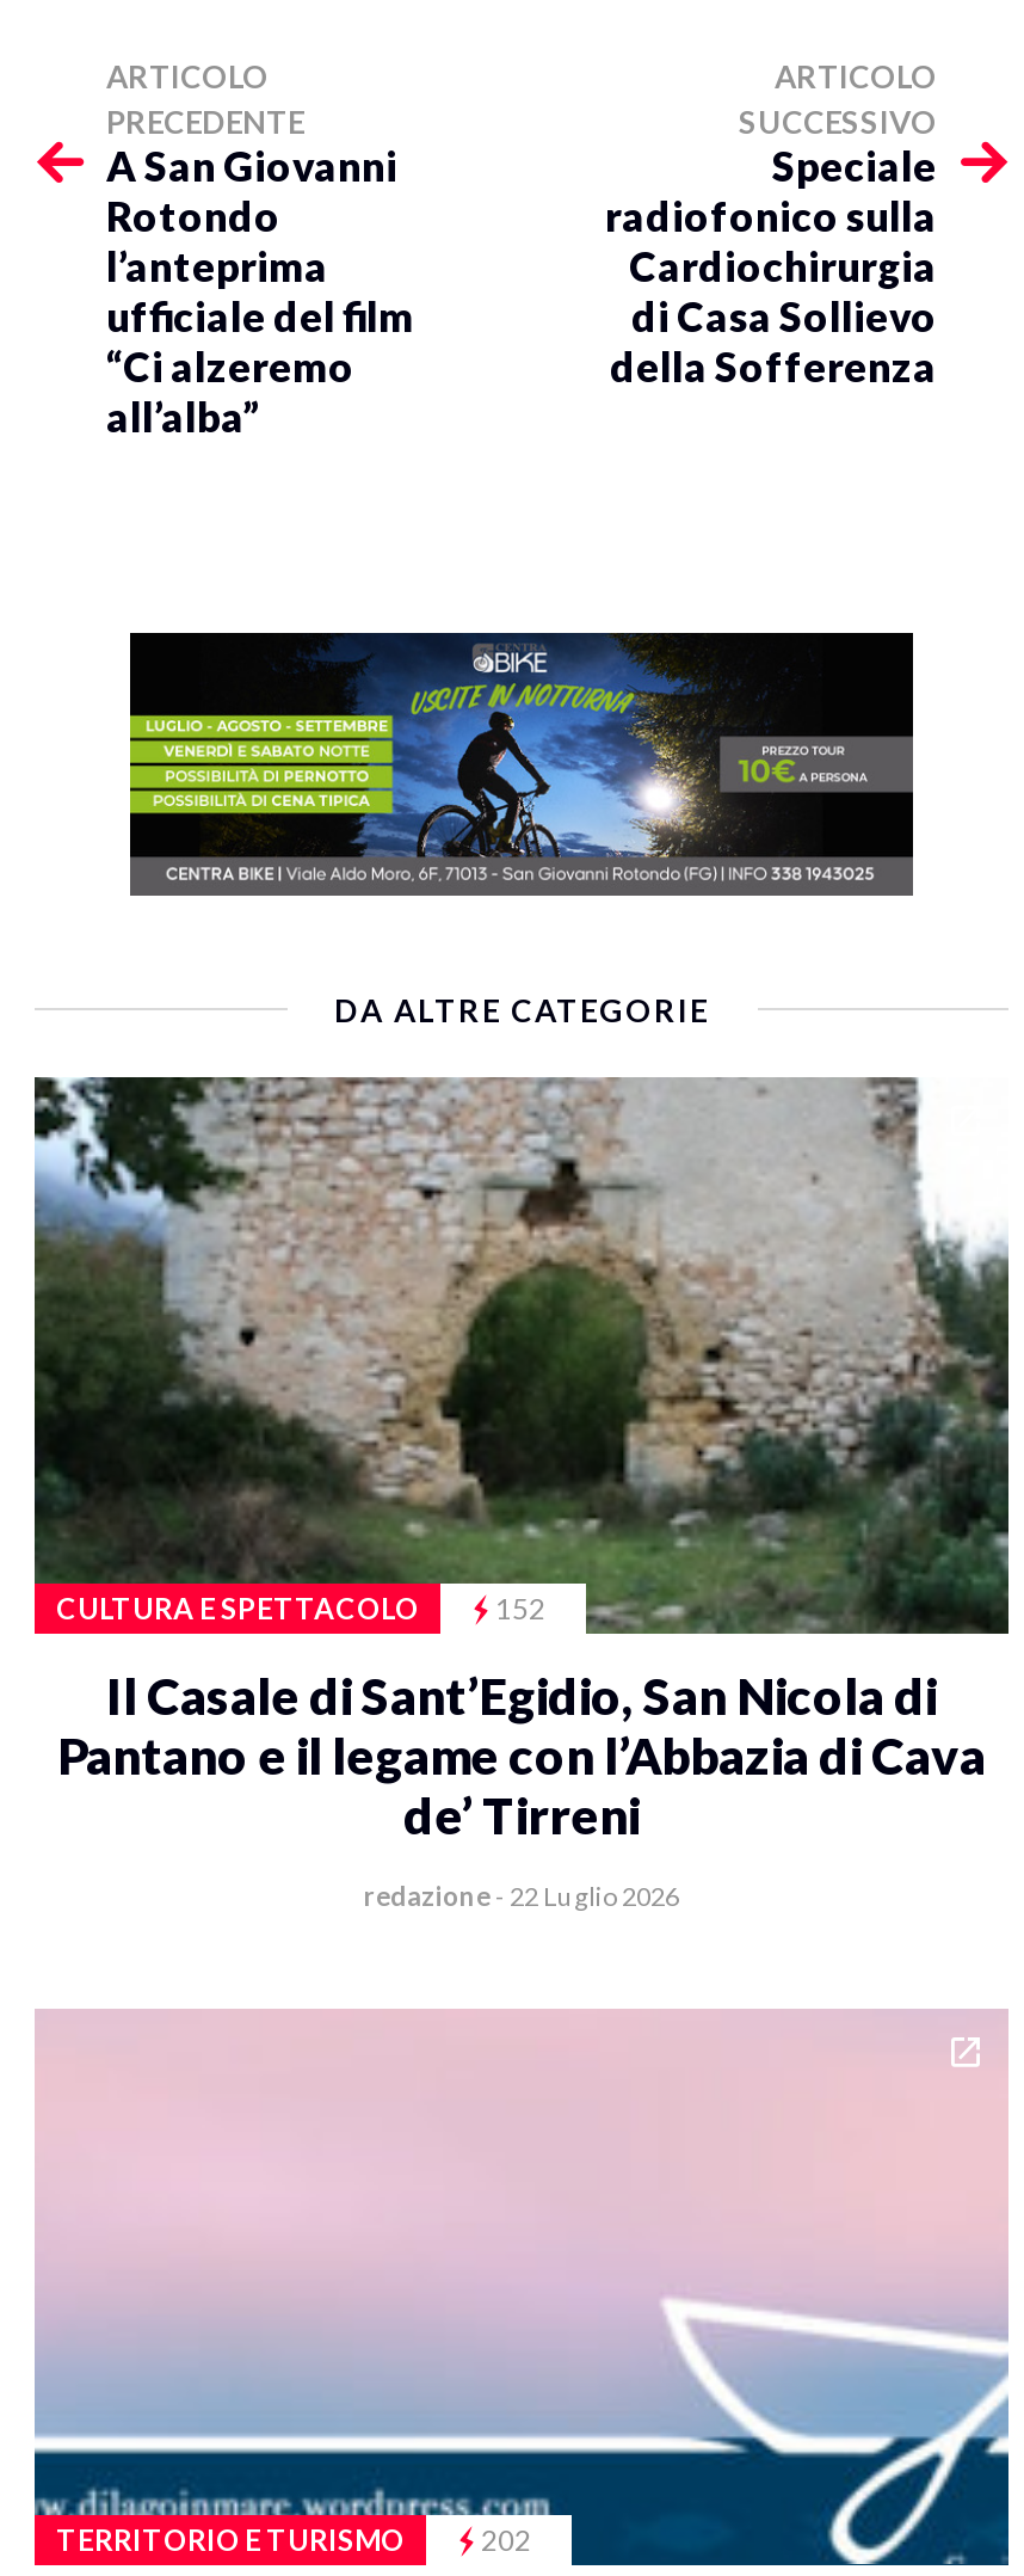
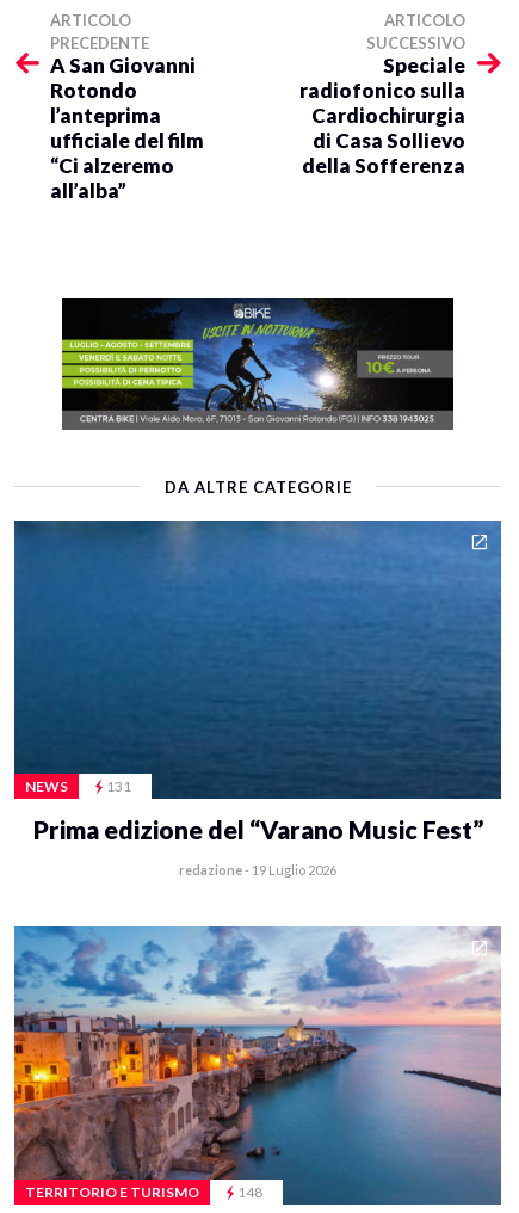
[32,1075,1011,1634] [image] | CULTURA E SPETTACOLO | 152 -> [14,519,502,795] [image] | NEWS | 131
[57,1664,986,1843] Il Casale di Sant’Egidio, San Nicola di | Pantano e il legame con l’Abbazia di Cava | de’ Tirreni -> [33,814,483,844] Prima edizione del “Varano Music Fest”
[364,1879,679,1910] redazione - 22 Luglio 2026 -> [179,862,336,877] redazione - 19 Luglio 2026
[32,2009,1011,2565] [image] | 202 -> [13,925,502,1205] [image] | 148

